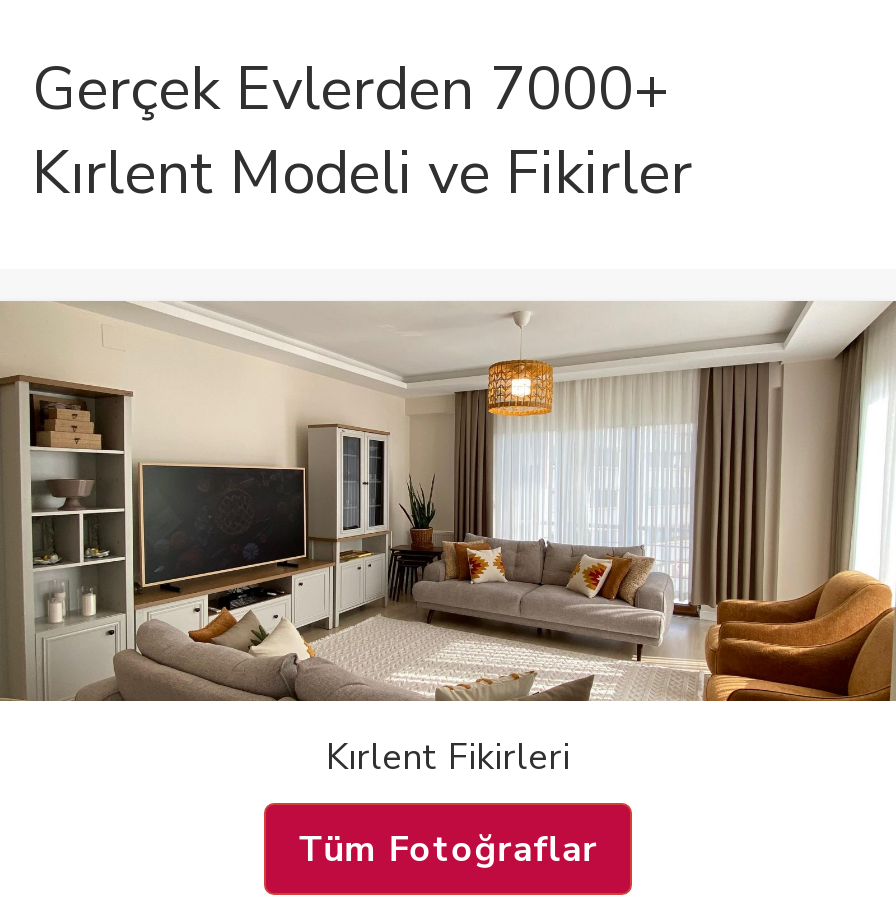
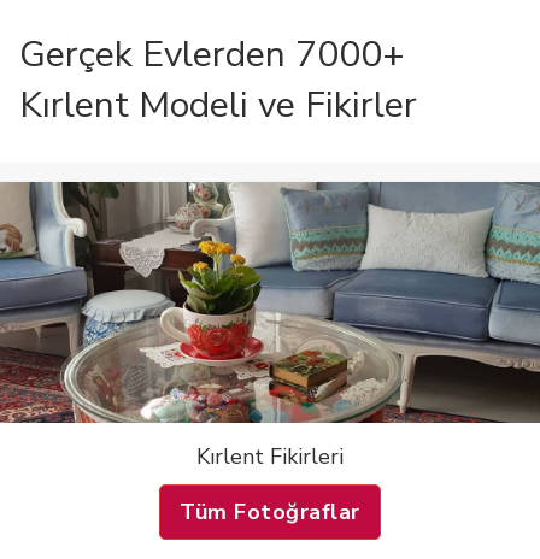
[6,301,890,703] [image] -> [4,181,536,424] [image]

